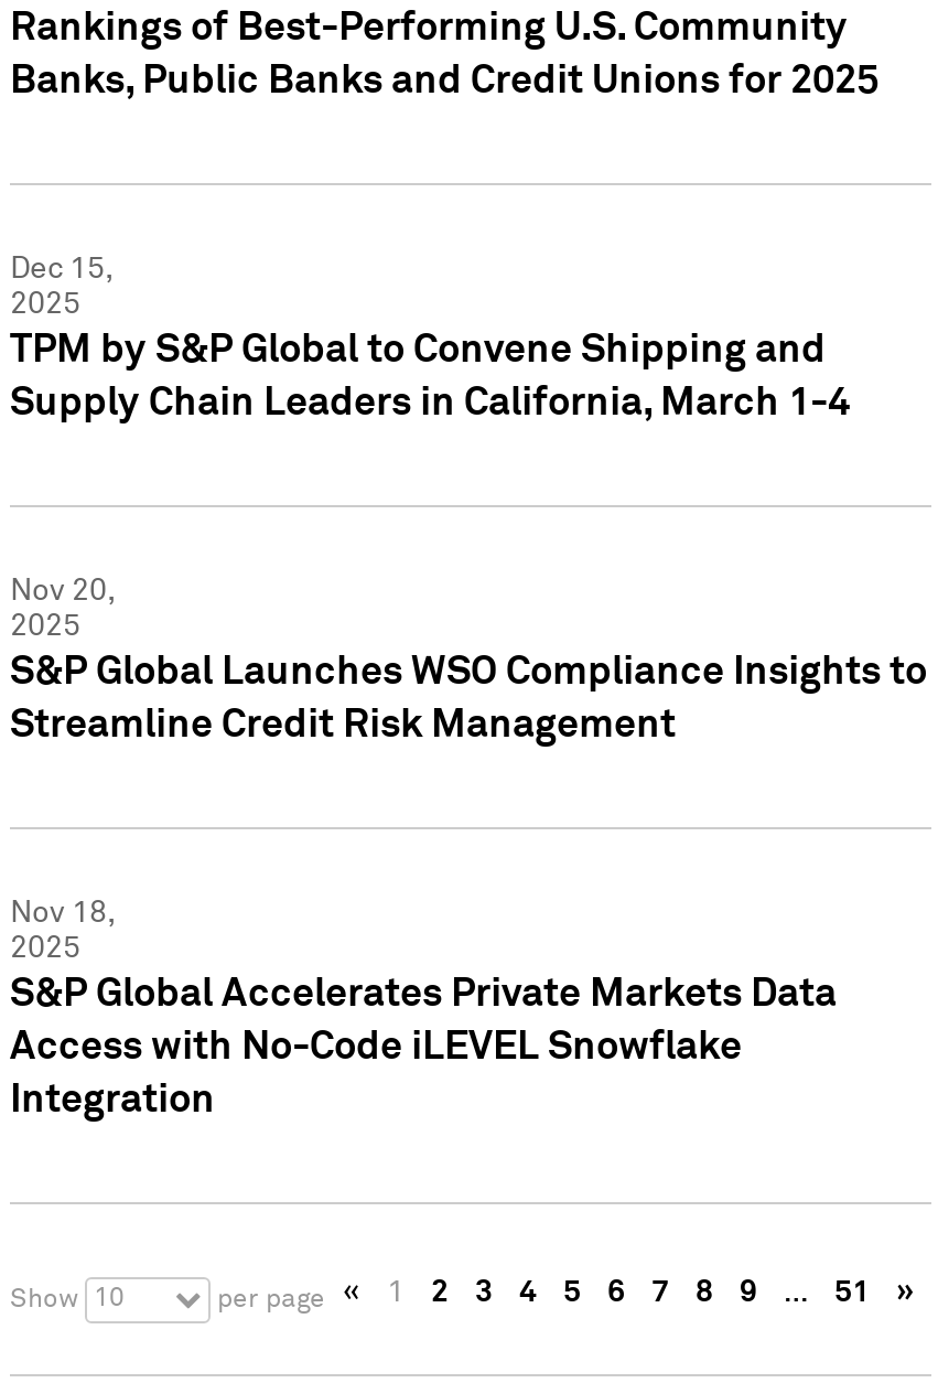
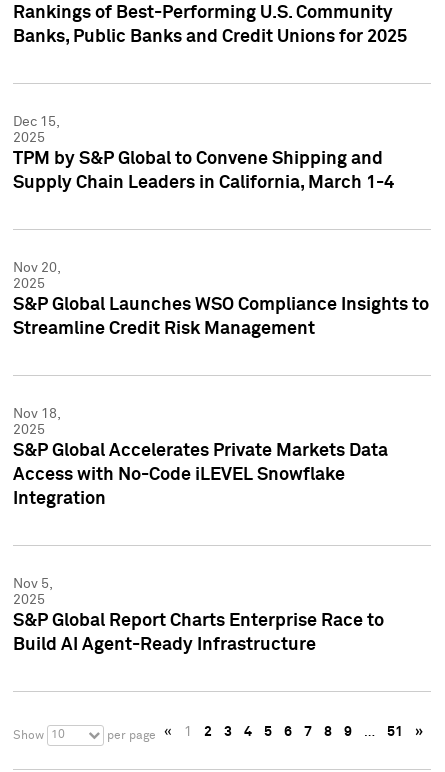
none -> [13,577,384,654] Nov 5, | 2025 | S&P Global Report Charts Enterprise Race to | Build AI Agent-Ready Infrastructure

